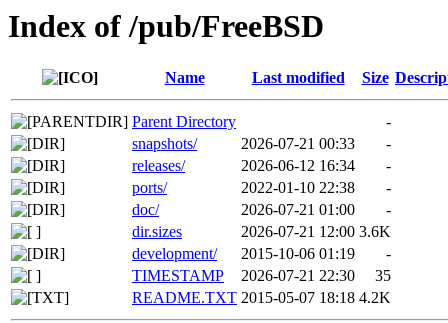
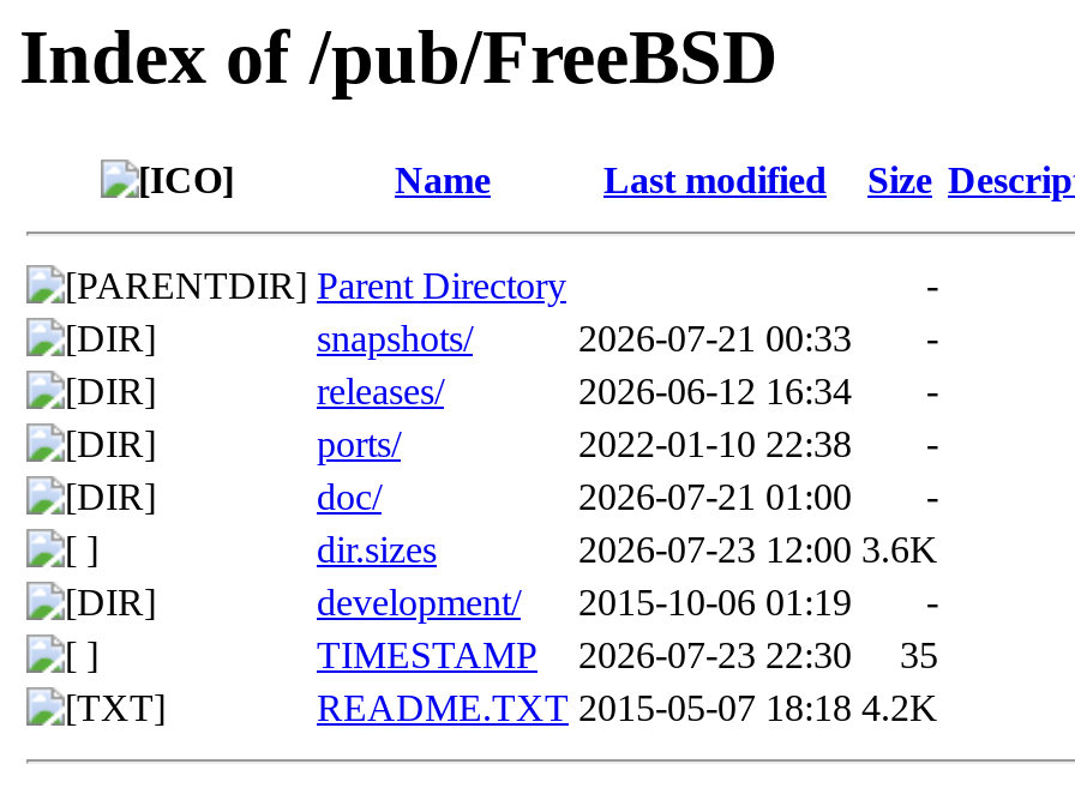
[241,223,391,240] 2026-07-21 12:00 3.6K -> [578,530,938,571] 2026-07-23 12:00 3.6K
[132,267,391,284] TIMESTAMP 2026-07-21 22:30 35 -> [317,635,938,676] TIMESTAMP 2026-07-23 22:30 35

